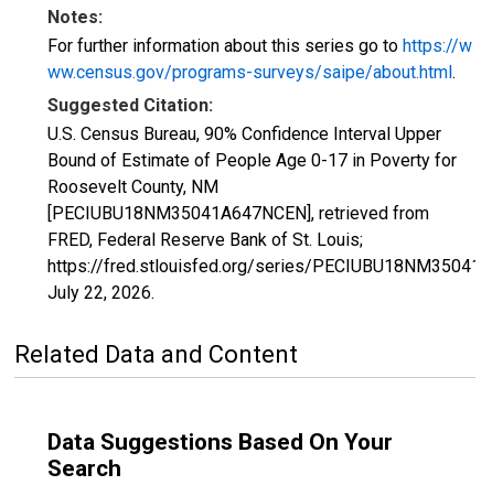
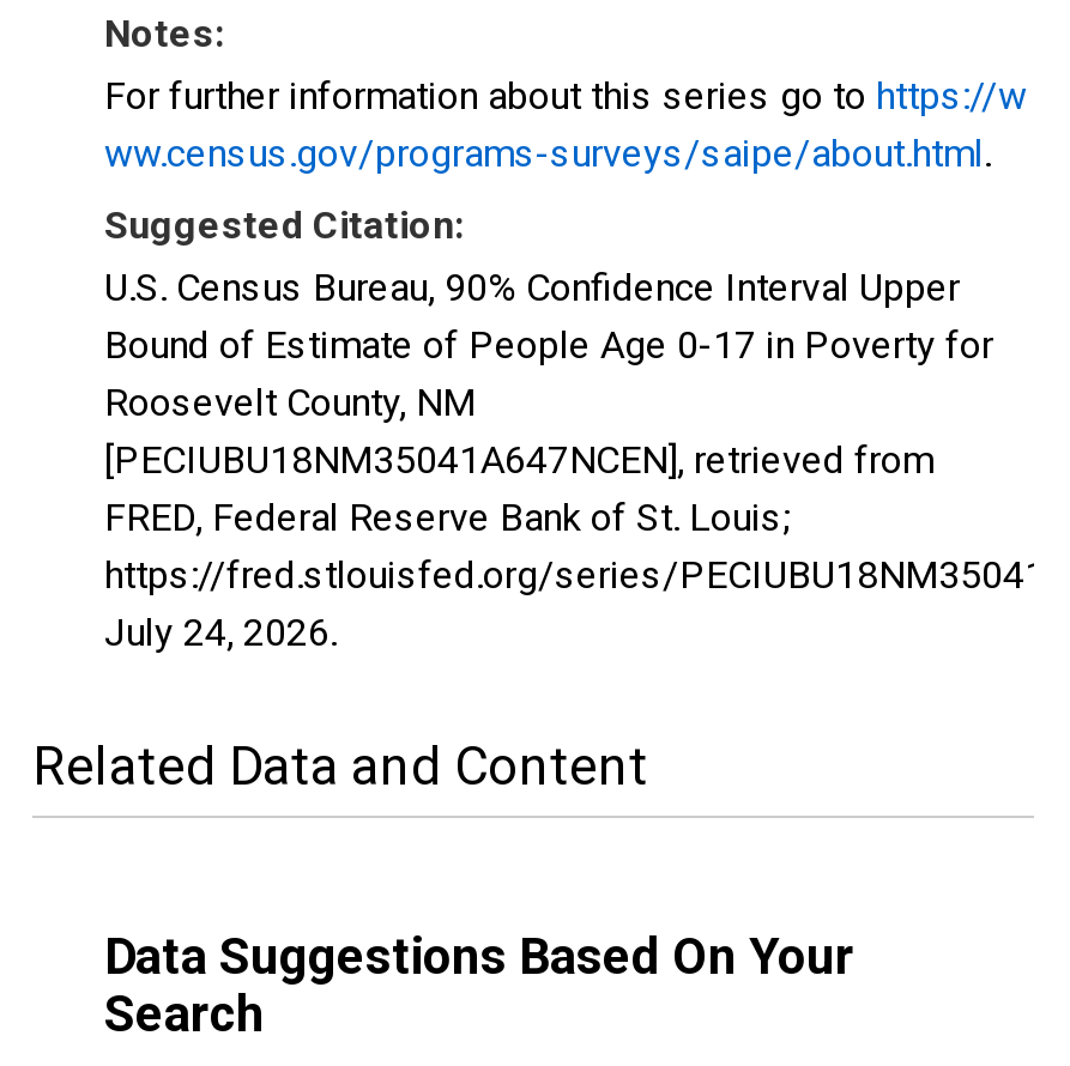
[47,282,154,303] July 22, 2026. -> [104,610,337,655] July 24, 2026.

